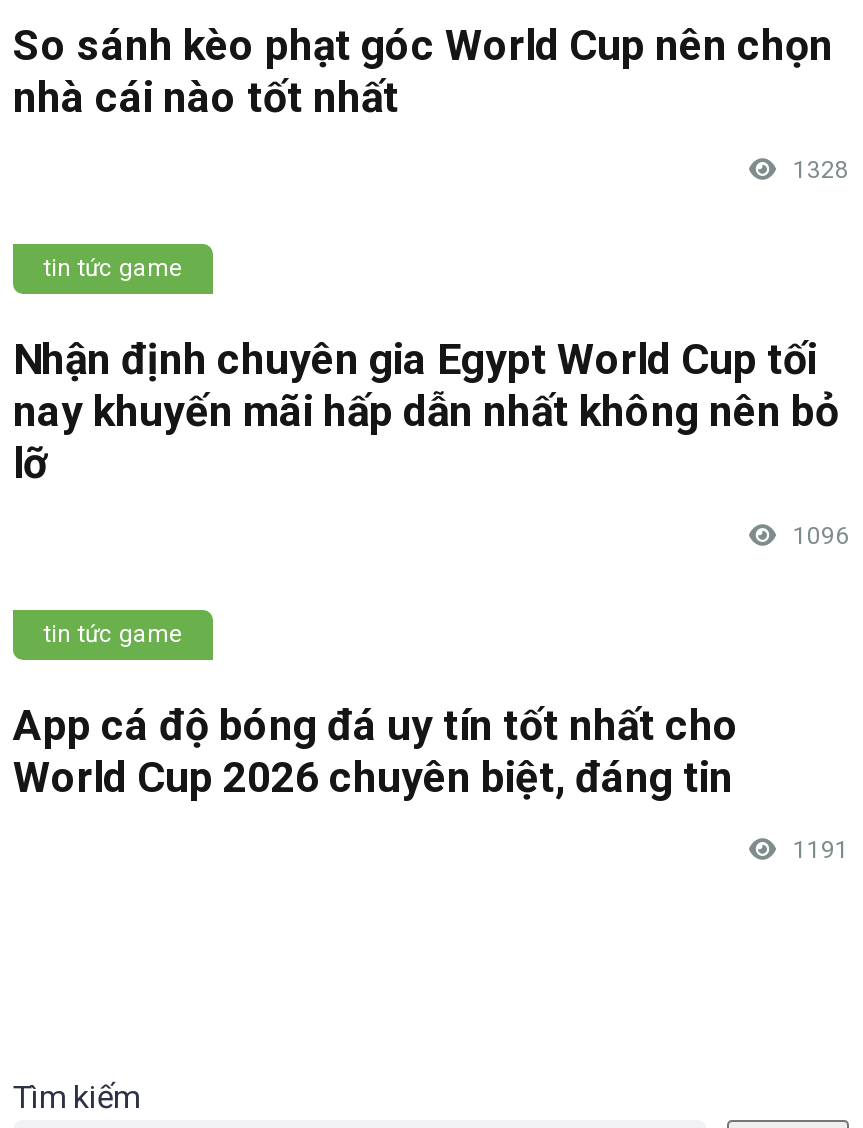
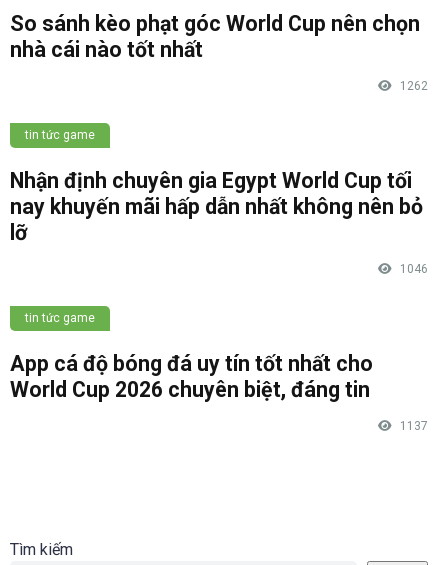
[787,156,849,184] 1328 -> [397,79,428,93] 1262
[787,522,849,550] 1096 -> [397,262,428,276] 1046
[787,836,849,864] 1191 -> [397,419,428,433] 1137

